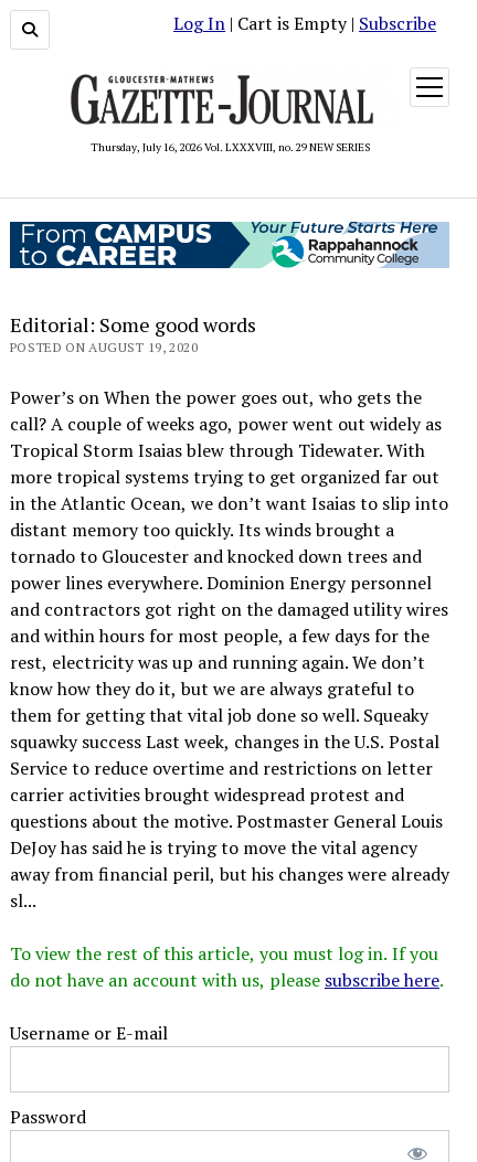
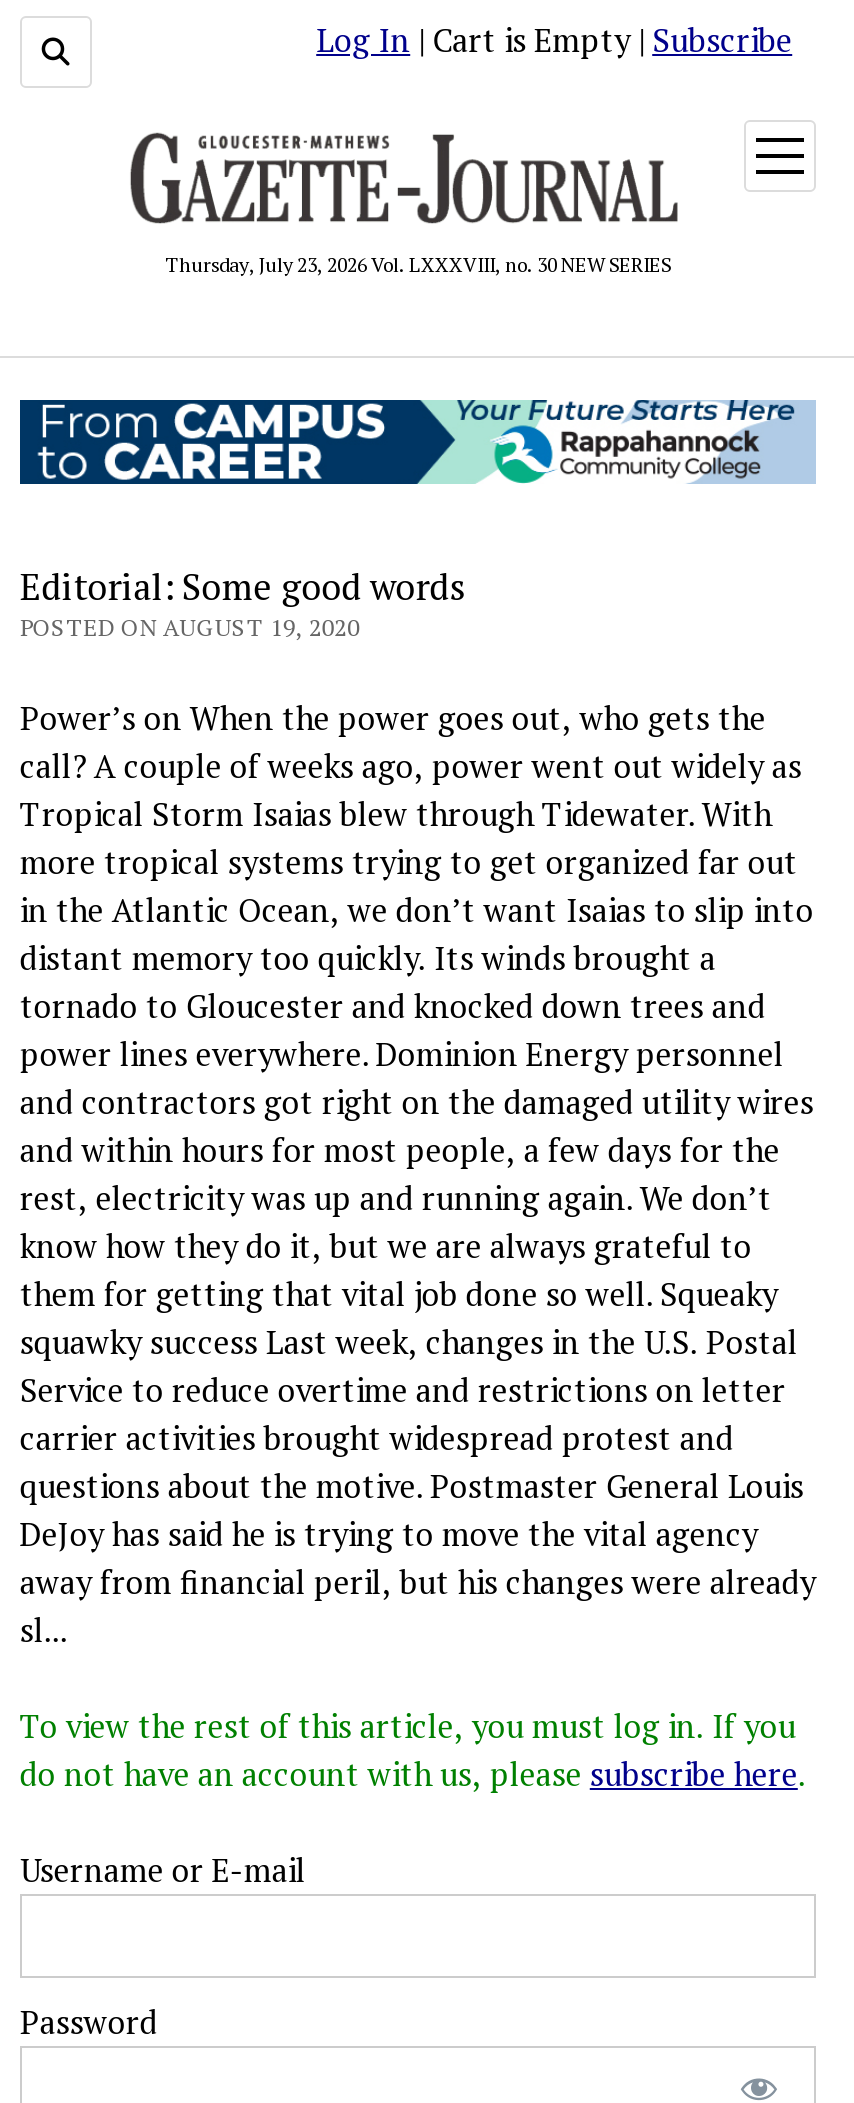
[90,140,369,154] Thursday, July 16, 2026 Vol. LXXXVIII, no. 29 NEW SERIES -> [165,252,671,278] Thursday, July 23, 2026 Vol. LXXXVIII, no. 30 NEW SERIES

